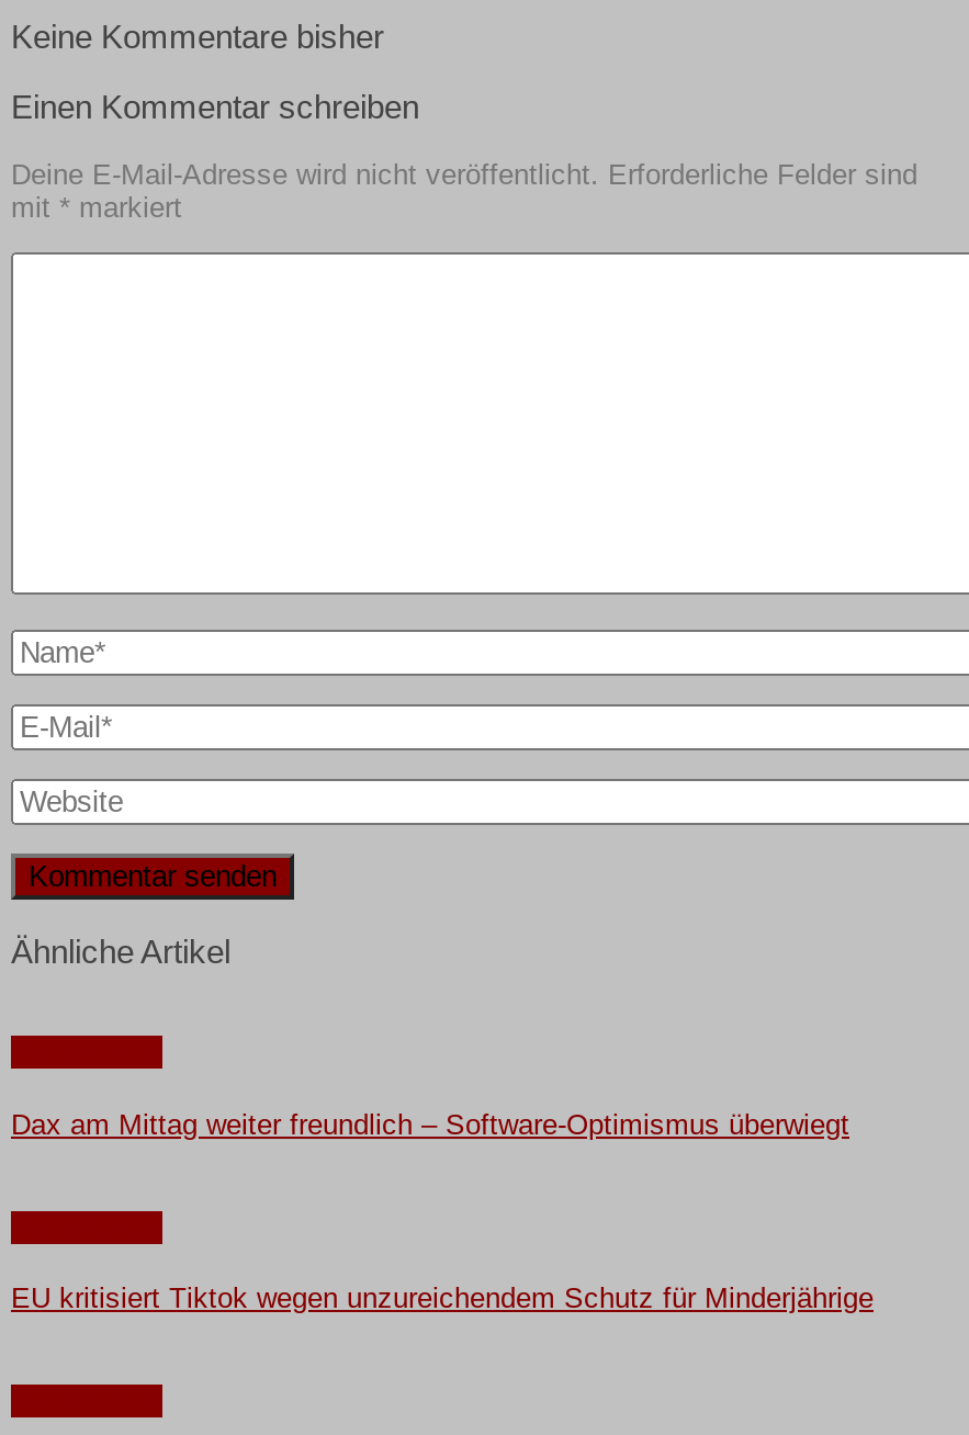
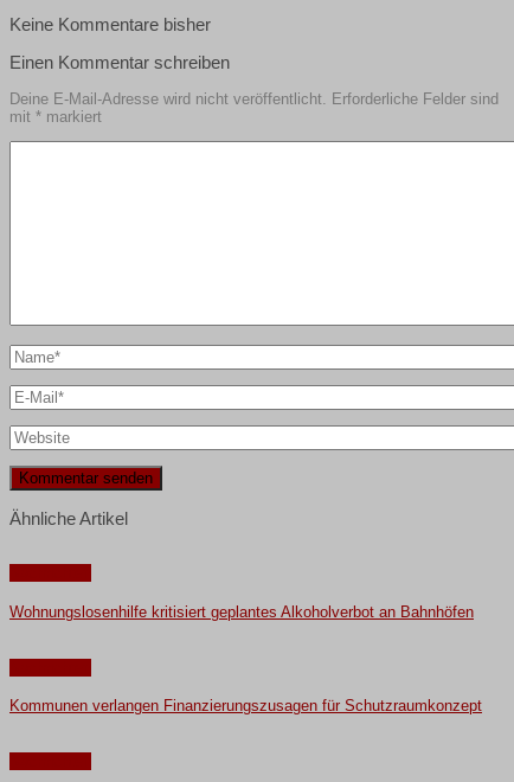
[11,1107,849,1140] Dax am Mittag weiter freundlich – Software-Optimismus überwiegt -> [9,603,474,620] Wohnungslosenhilfe kritisiert geplantes Alkoholverbot an Bahnhöfen
[11,1282,874,1315] EU kritisiert Tiktok wegen unzureichendem Schutz für Minderjährige -> [9,697,482,715] Kommunen verlangen Finanzierungszusagen für Schutzraumkonzept

